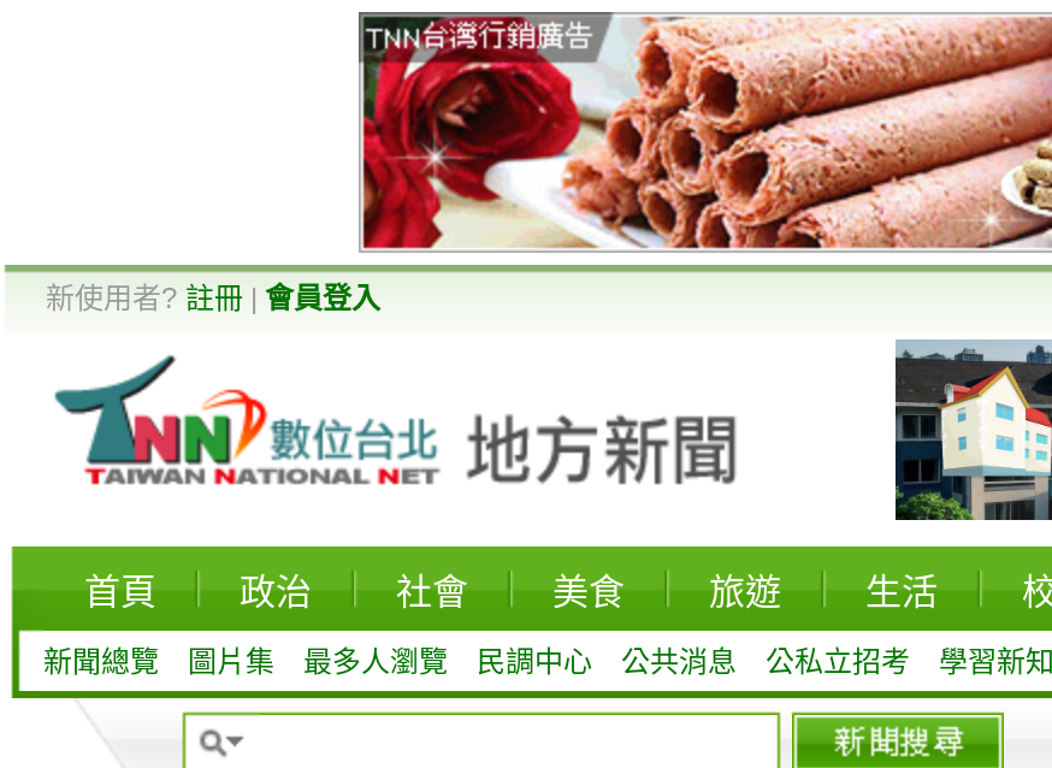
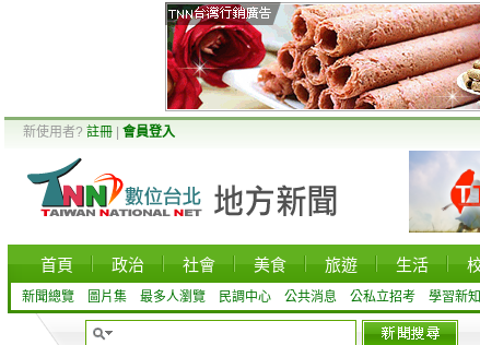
[893,342,1045,522] [image] -> [409,152,477,234] [image]

